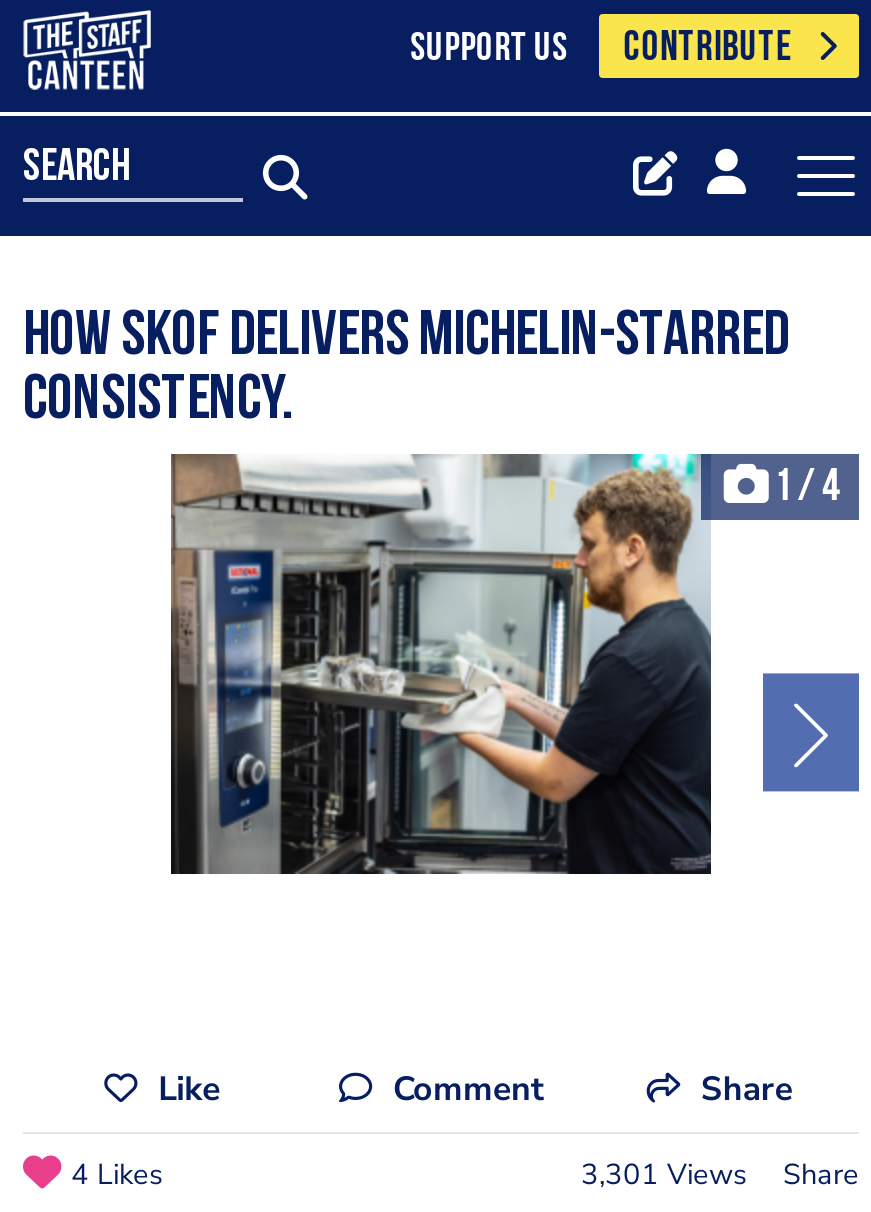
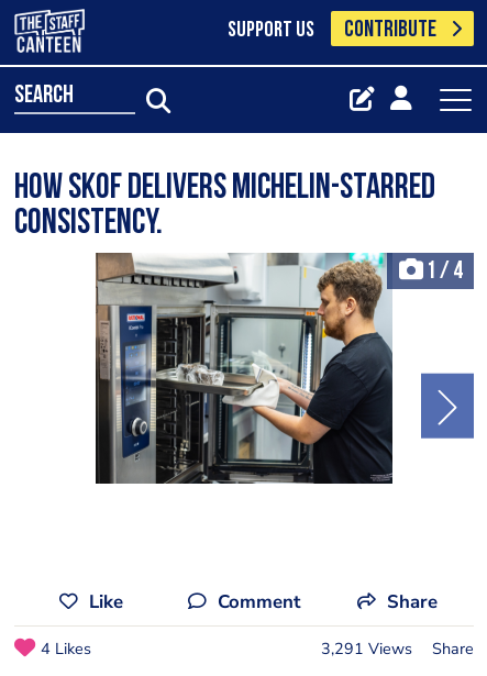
[581,1153,859,1193] 3,301 Views Share -> [321,637,474,659] 3,291 Views Share

